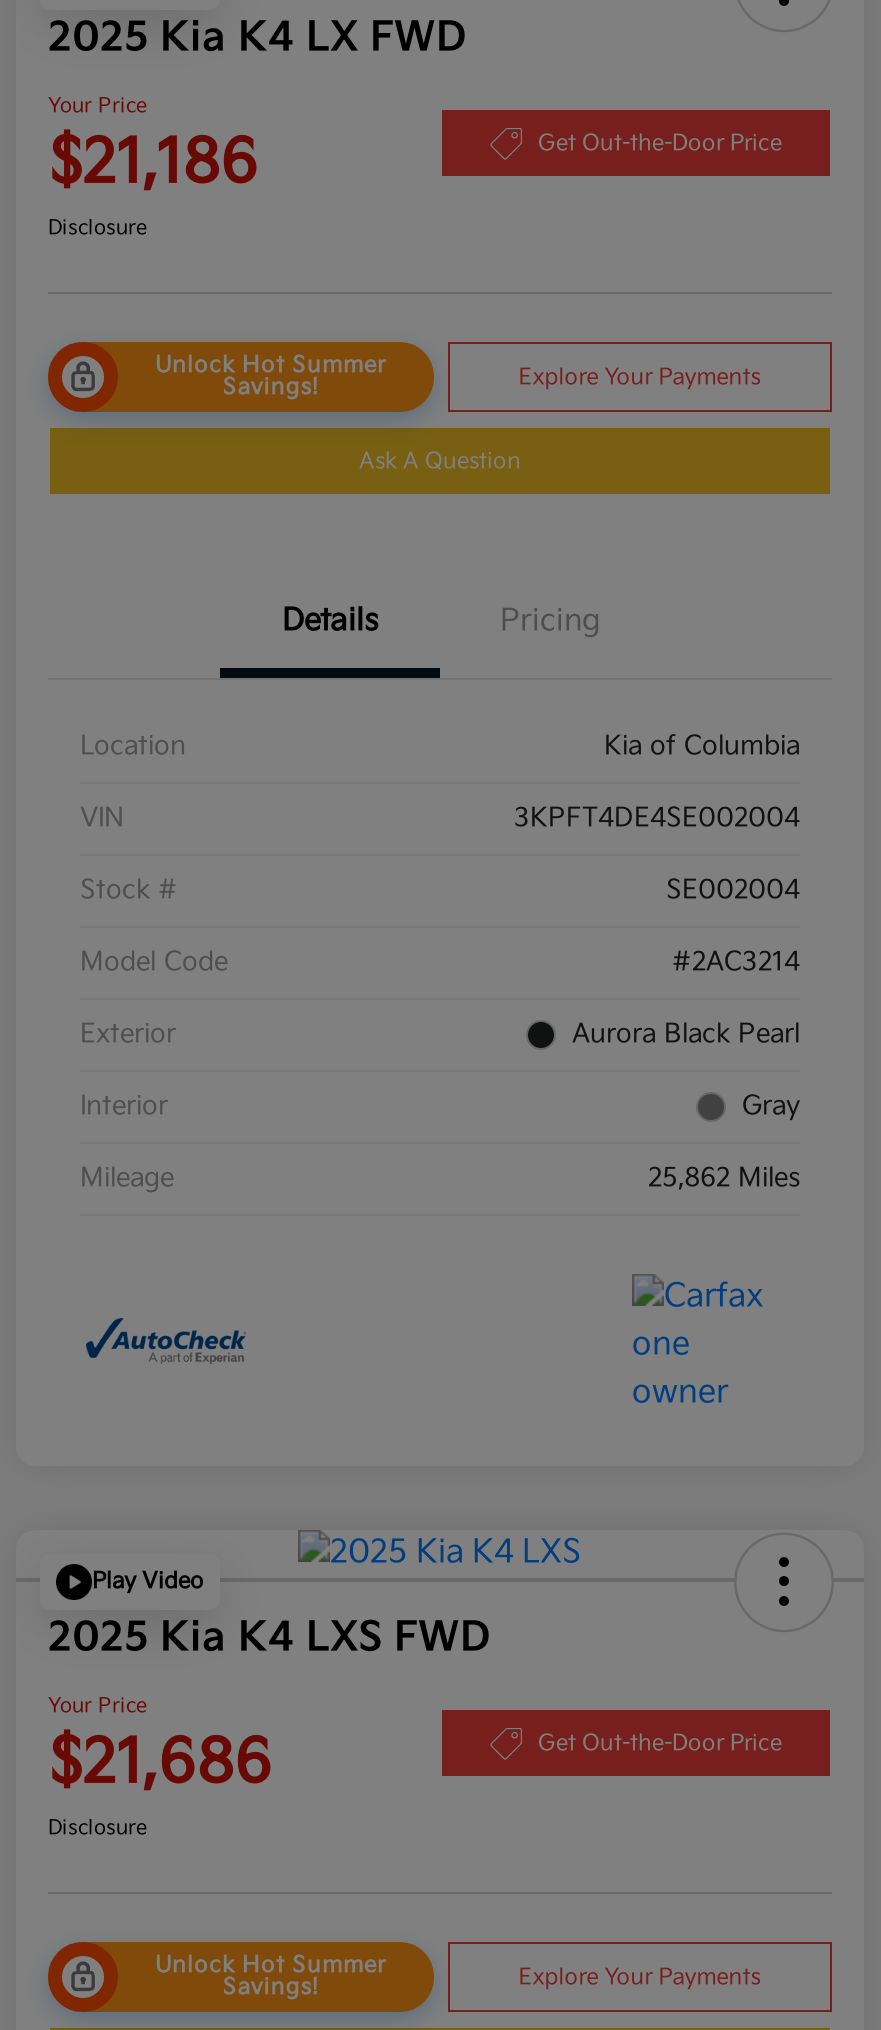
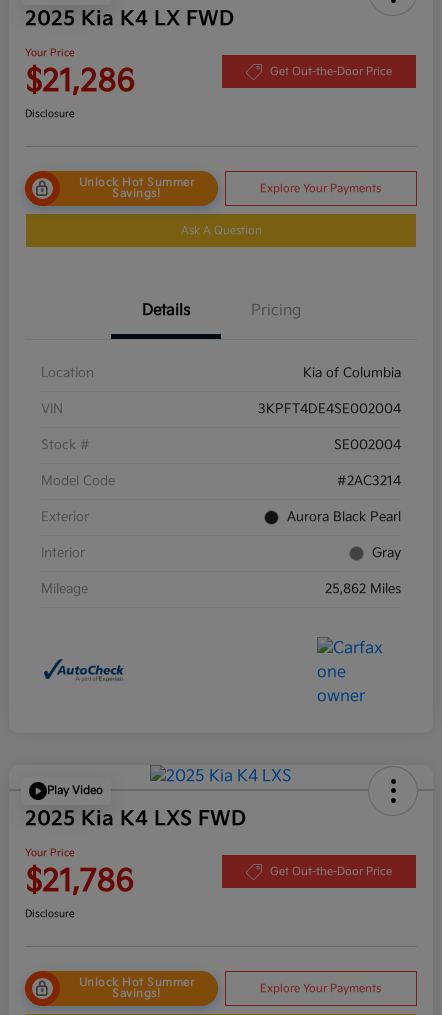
[48,128,258,200] $21,186 -> [25,64,135,100] $21,286
[48,1728,272,1800] $21,686 -> [25,864,134,900] $21,786

